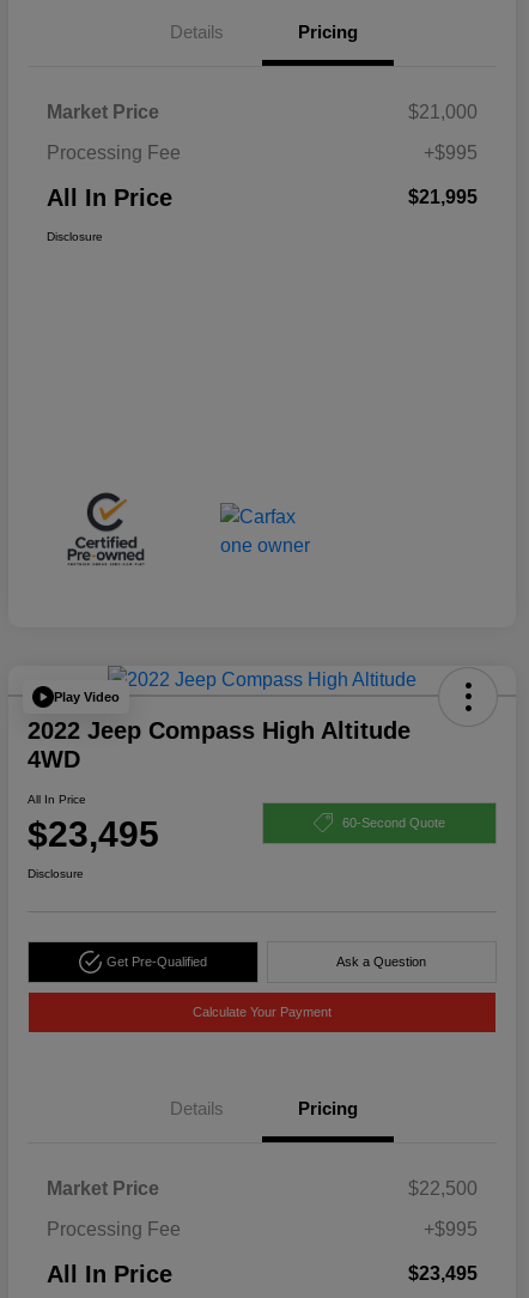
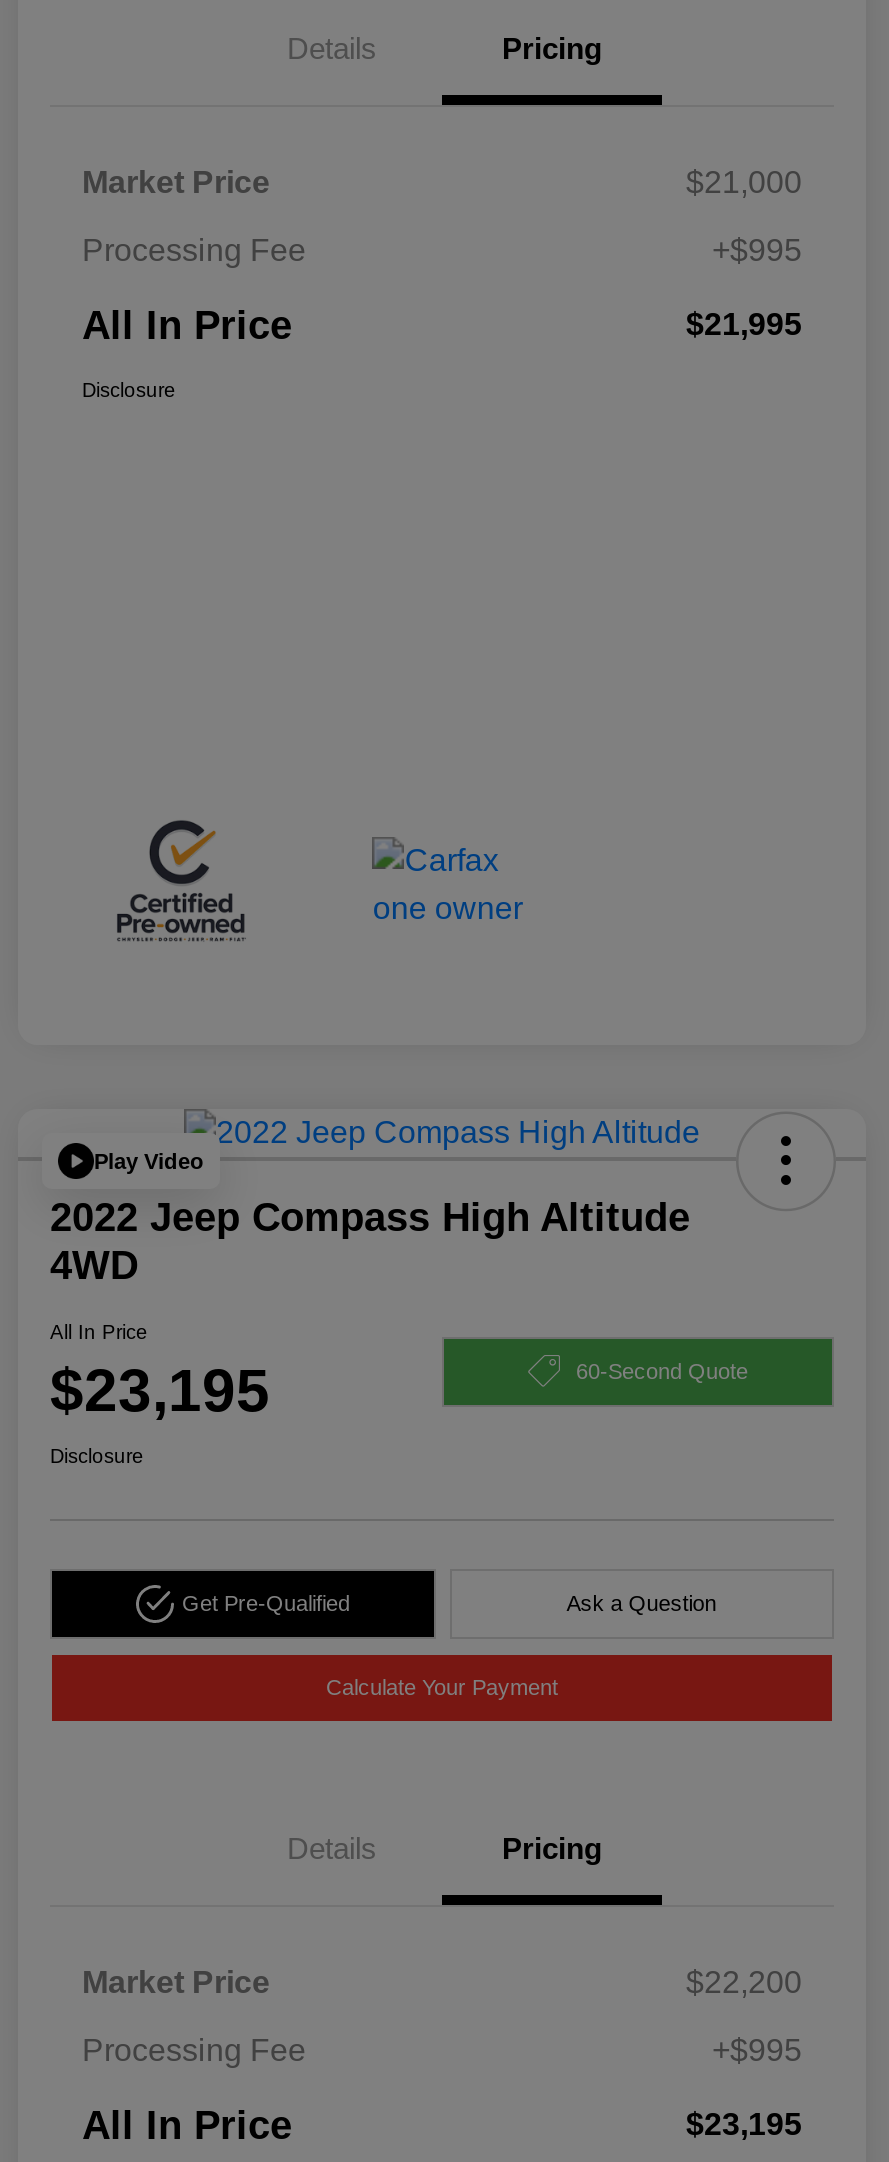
[28,814,159,854] $23,495 -> [50,1357,270,1423] $23,195
[408,1178,478,1199] $22,500 -> [686,1965,802,1999] $22,200
[408,1263,478,1284] $23,495 -> [686,2107,802,2141] $23,195

